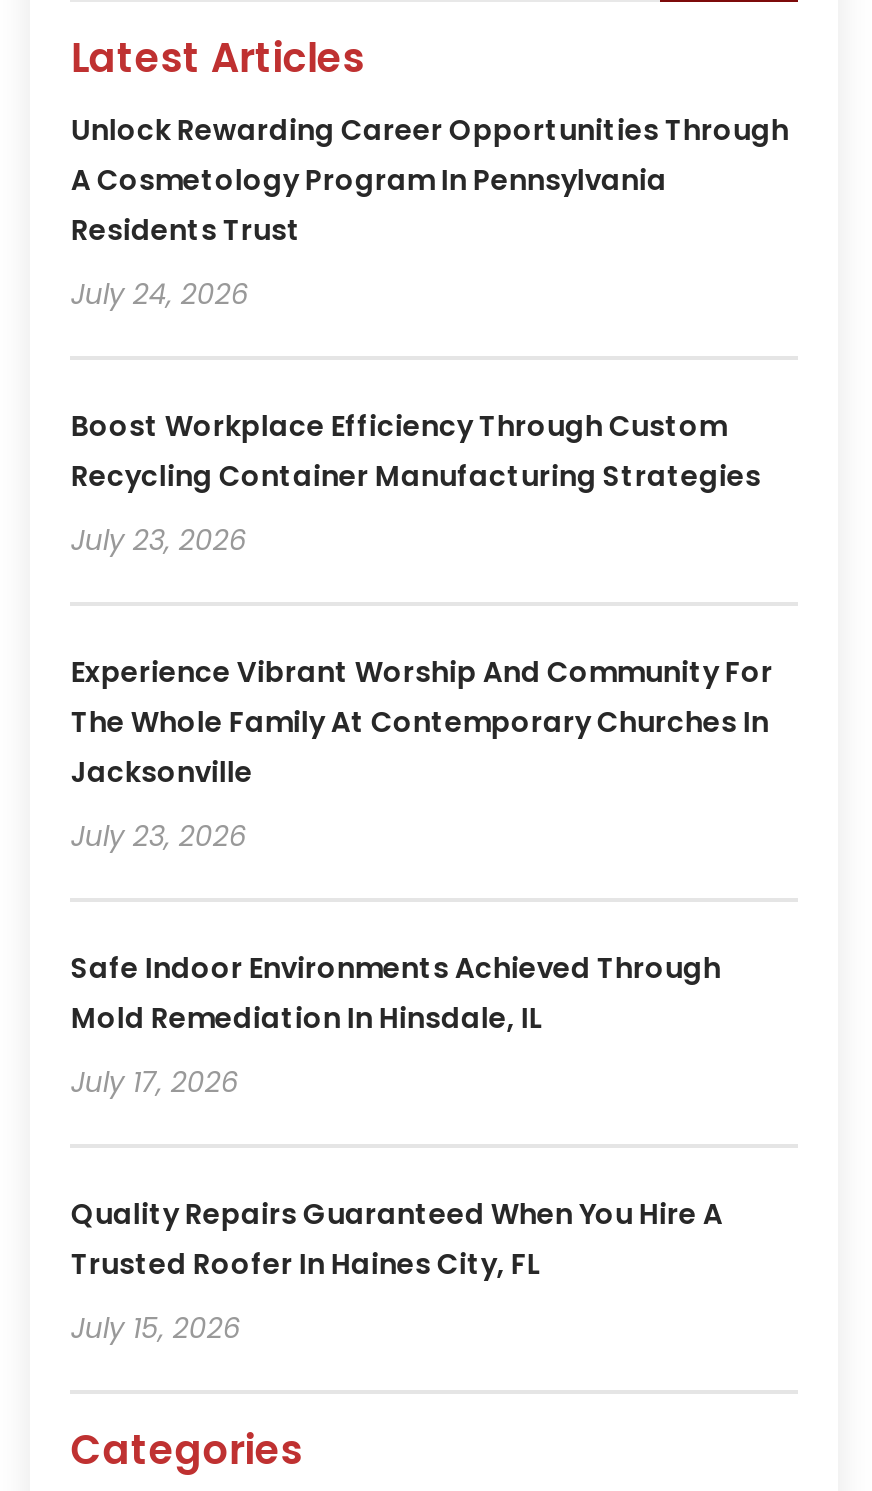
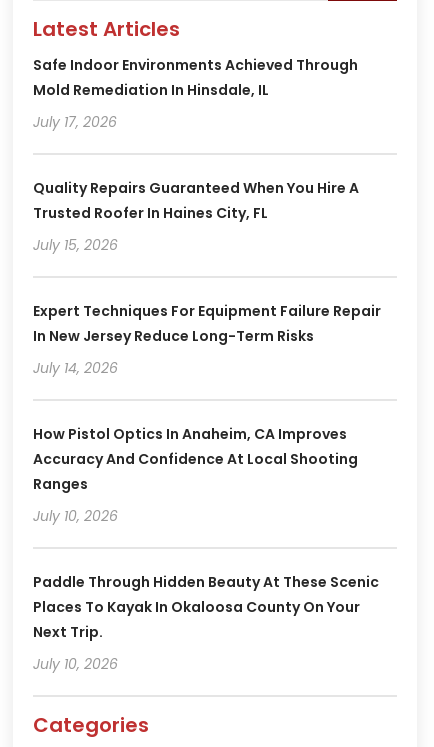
[71,110,789,856] Unlock Rewarding Career Opportunities Through | A Cosmetology Program In Pennsylvania | Residents Trust | July 24, 2026 | Boost Workplace Efficiency Through Custom | Recycling Container Manufacturing Strategies | July 23, 2026 | Experience Vibrant Worship And Community For | The Whole Family At Contemporary Churches In | Jacksonville | July 23, 2026 -> none
moved [71,948,723,1348] -> [33,55,359,255]: Safe Indoor Environments Achieved Through | Mold Remediation In Hinsdale, IL | July 17, 2026 | Quality Repairs Guaranteed When You Hire A | Trusted Roofer In Haines City, FL | July 15, 2026
none -> [33,301,381,674] Expert Techniques For Equipment Failure Repair | In New Jersey Reduce Long-Term Risks | July 14, 2026 | How Pistol Optics In Anaheim, CA Improves | Accuracy And Confidence At Local Shooting | Ranges | July 10, 2026 | Paddle Through Hidden Beauty At These Scenic | Places To Kayak In Okaloosa County On Your | Next Trip. | July 10, 2026

